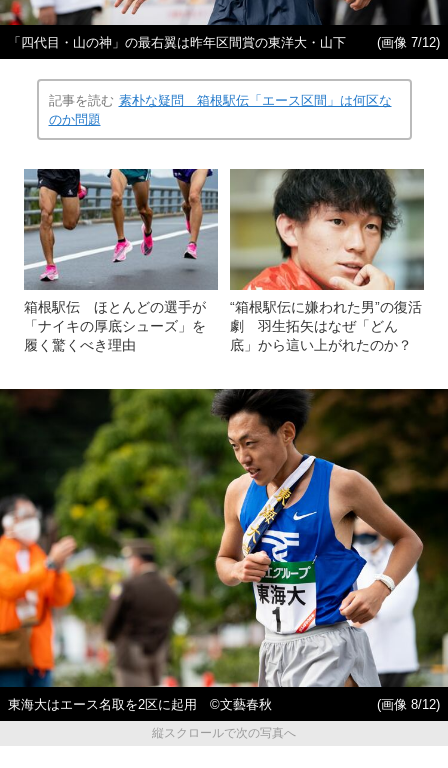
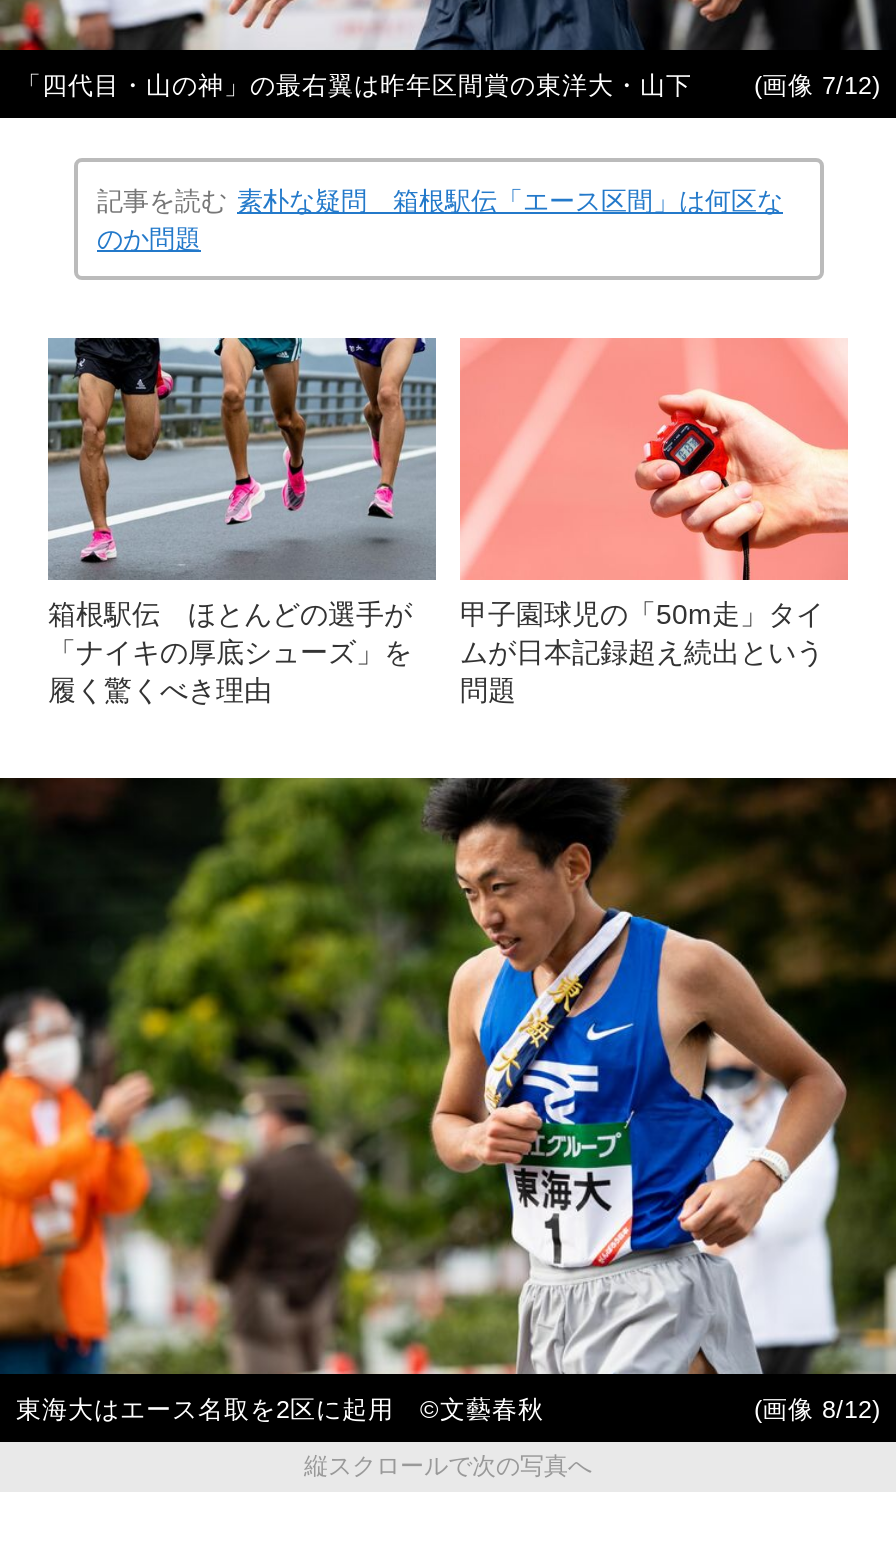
[229,168,425,353] [image] | “箱根駅伝に嫌われた男”の復活 | 劇 羽生拓矢はなぜ「どん | 底」から這い上がれたのか？ -> [460,338,850,707] [image] | 甲子園球児の「50m走」タイ | ムが日本記録超え続出という | 問題

